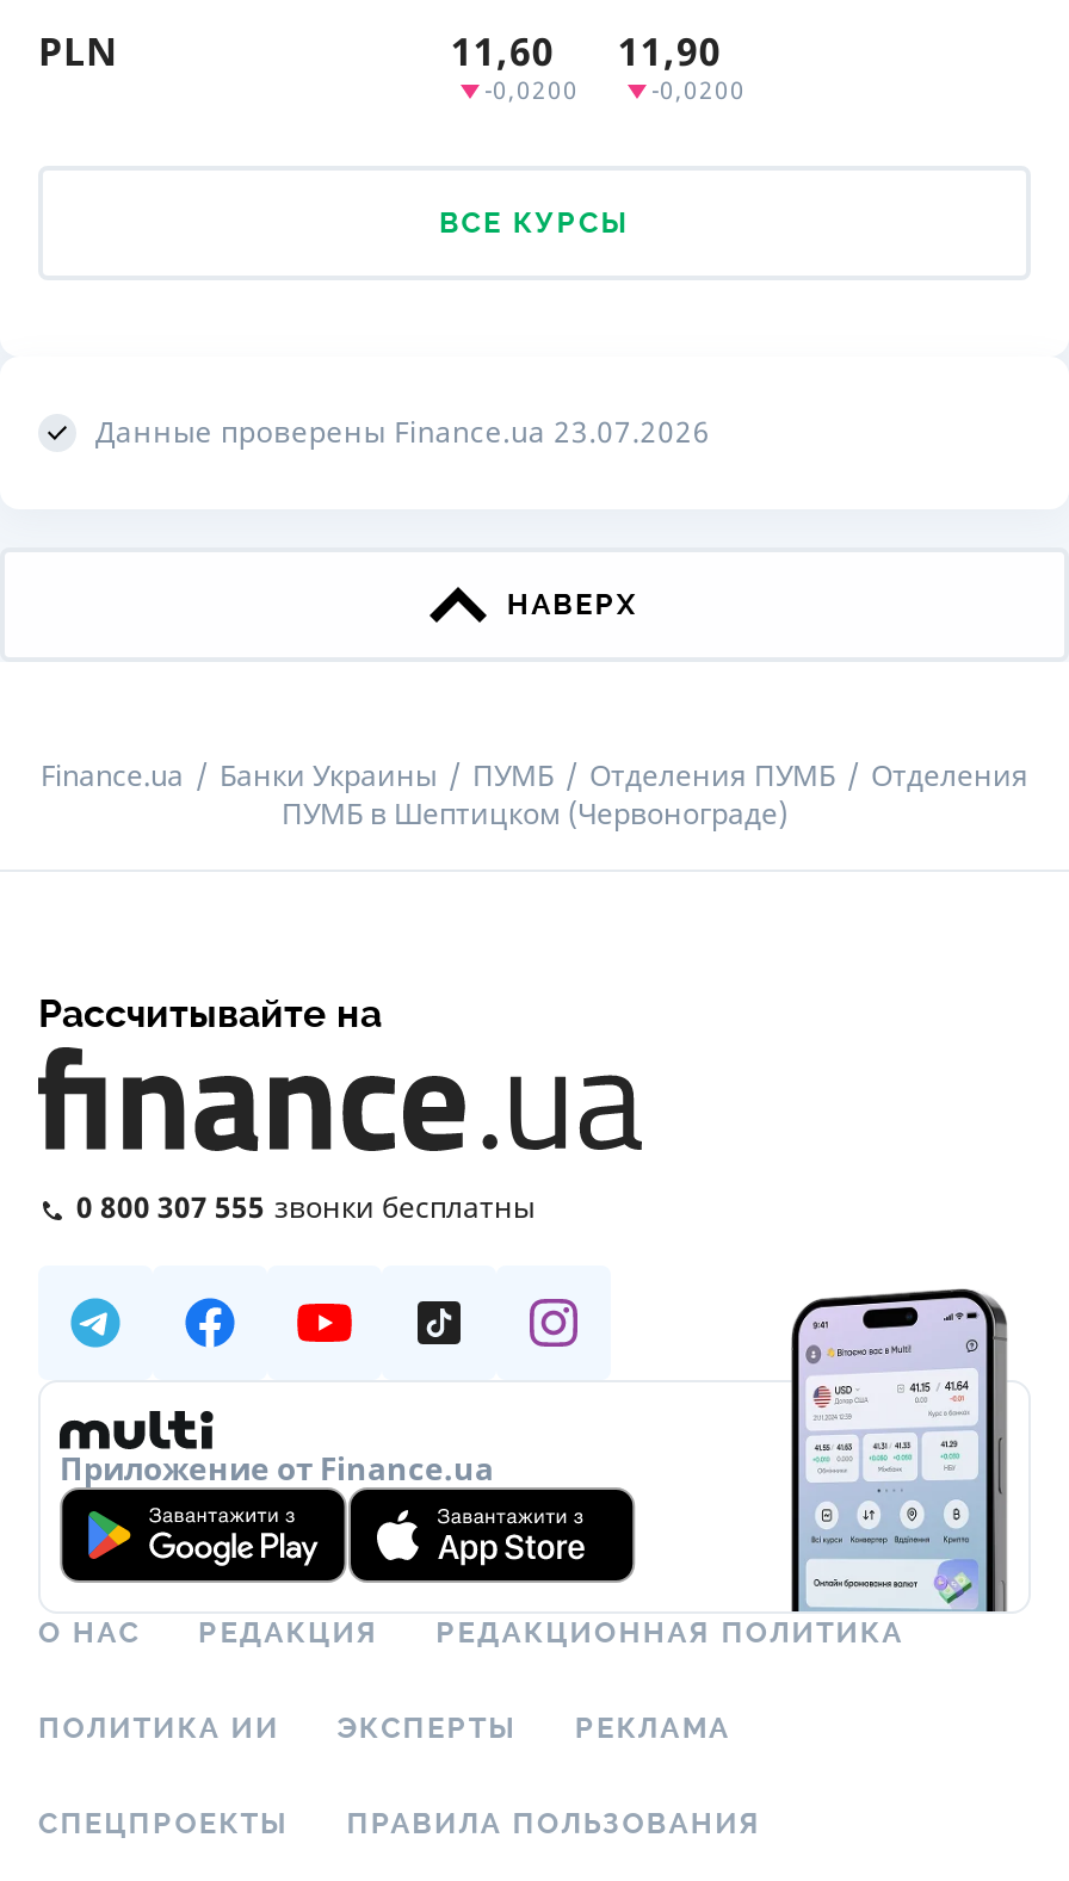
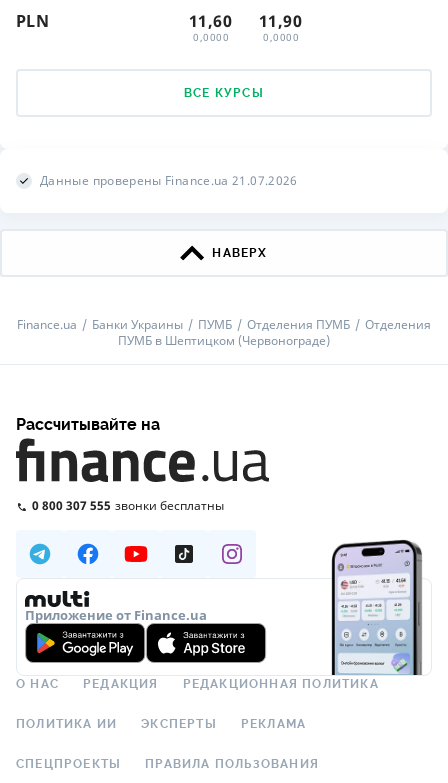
[484,73,579,106] -0,0200 -> [193,30,229,44] 0,0000
[651,73,746,106] -0,0200 -> [263,30,299,44] 0,0000
[95,412,710,452] Данные проверены Finance.ua 23.07.2026 -> [40,172,298,189] Данные проверены Finance.ua 21.07.2026

